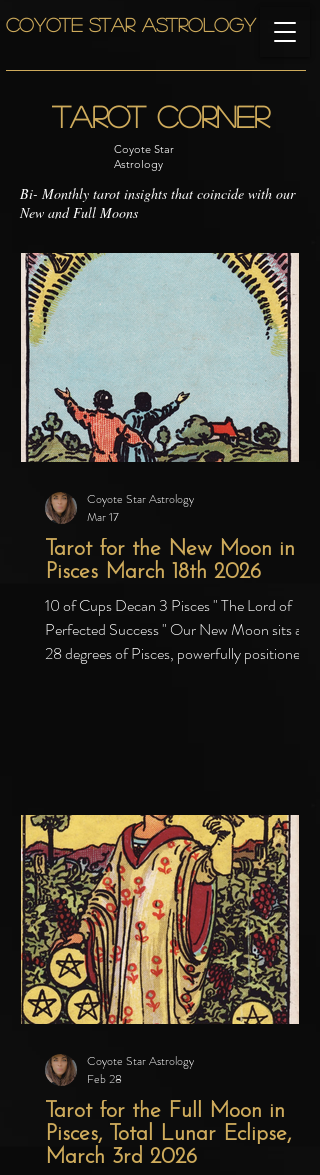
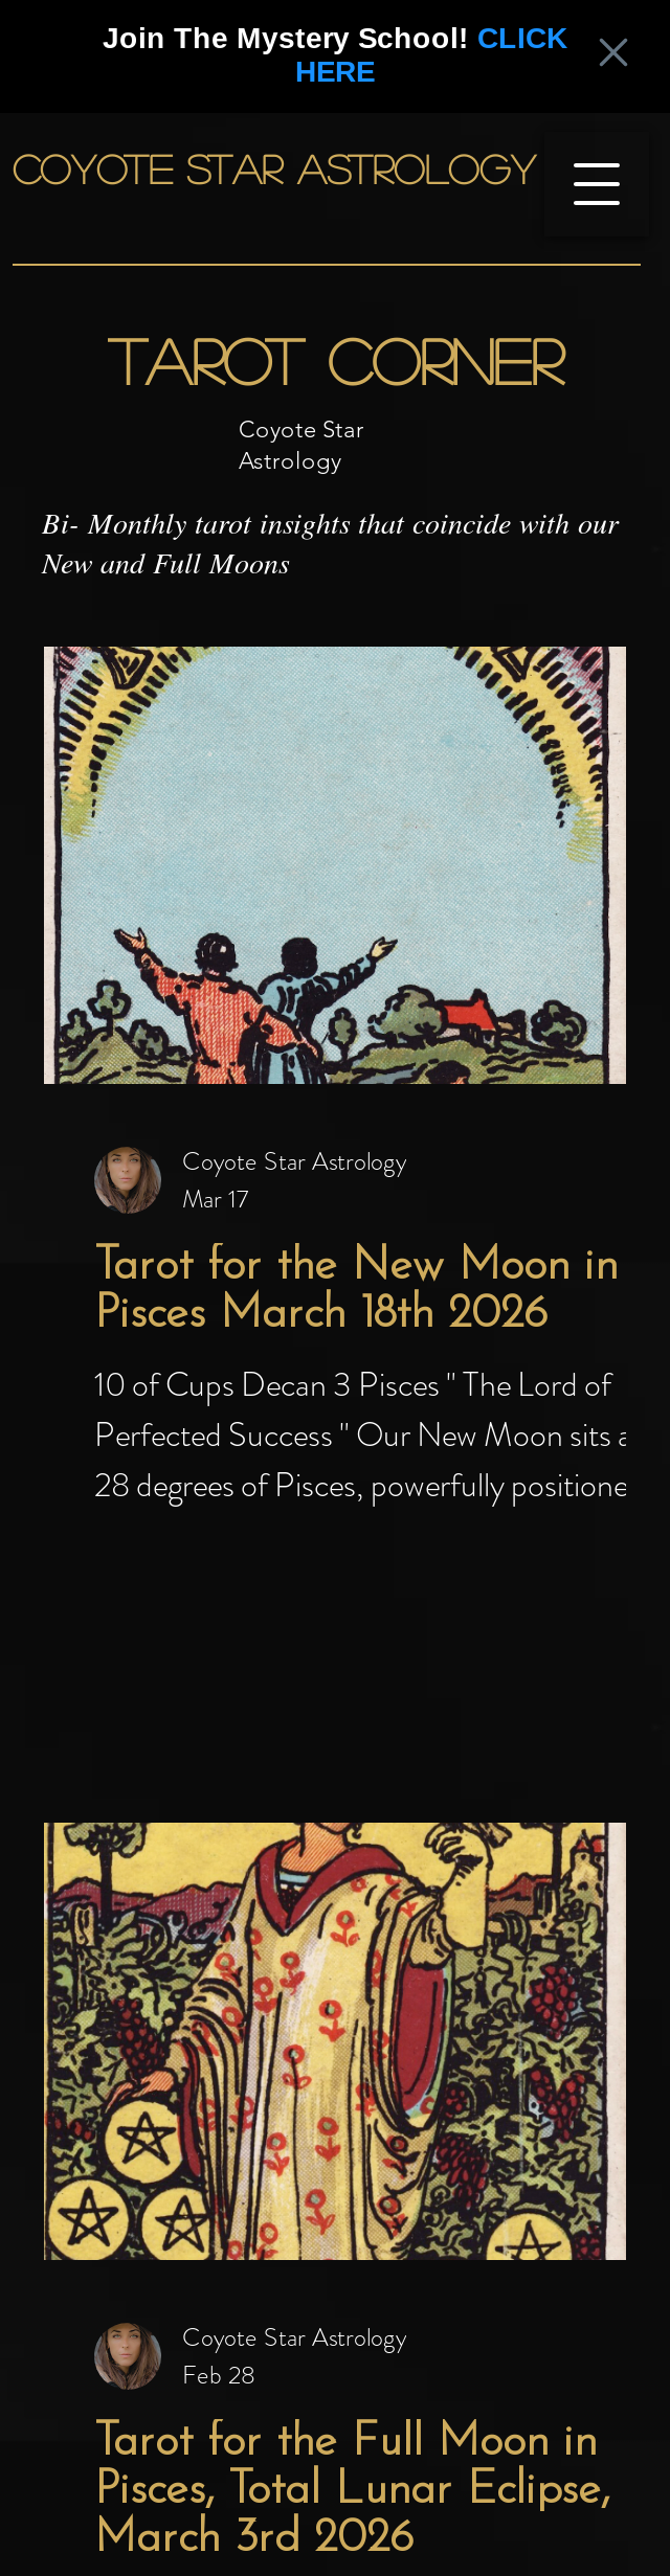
none -> [103,21,567,88] Join The Mystery School! CLICK | HERE

